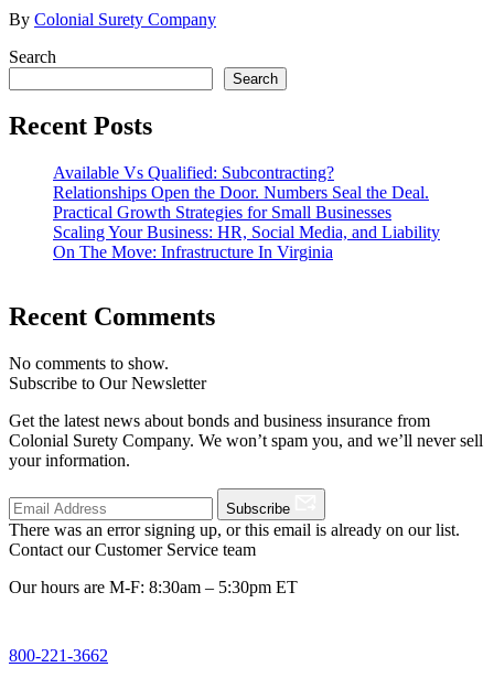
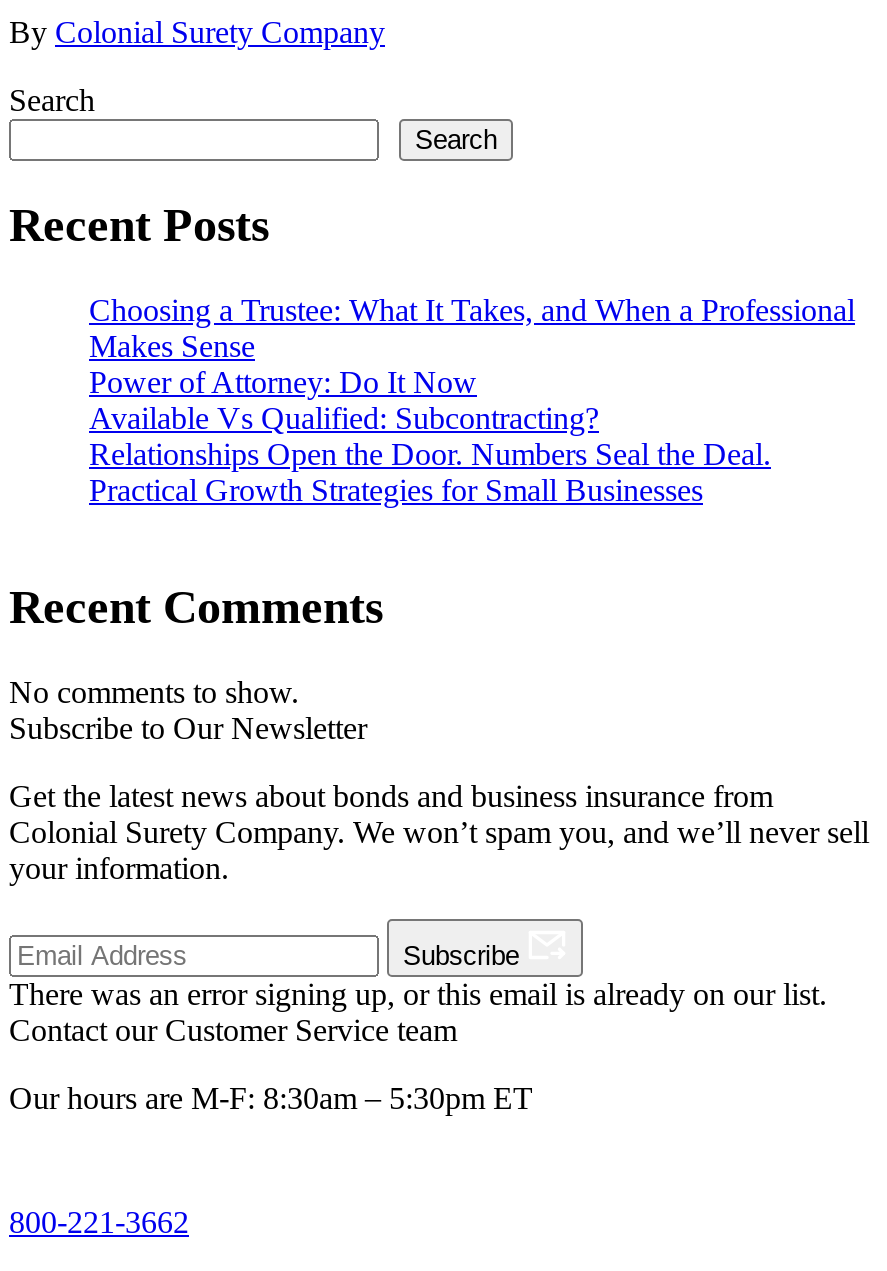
none -> [89,294,855,400] Choosing a Trustee: What It Takes, and When a Professional | Makes Sense | Power of Attorney: Do It Now
moved [53,163,429,222] -> [89,402,771,508]: Available Vs Qualified: Subcontracting? | Relationships Open the Door. Numbers Seal the Deal. | Practical Growth Strategies for Small Businesses
[53,223,440,262] Scaling Your Business: HR, Social Media, and Liability | On The Move: Infrastructure In Virginia -> none

